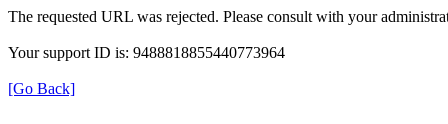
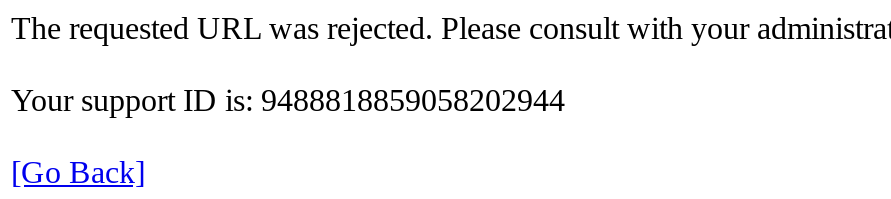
[8,44,285,61] Your support ID is: 9488818855440773964 -> [11,83,565,117] Your support ID is: 9488818859058202944

